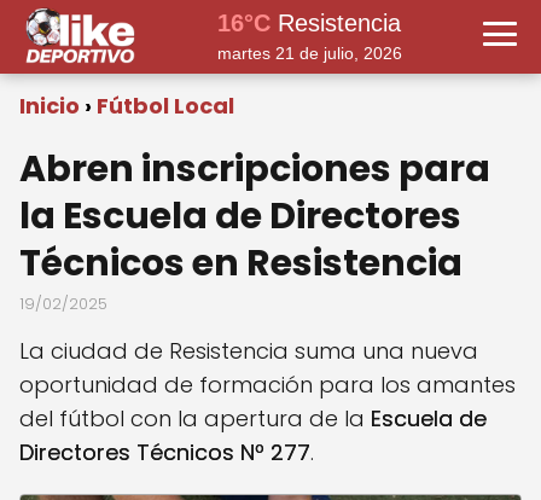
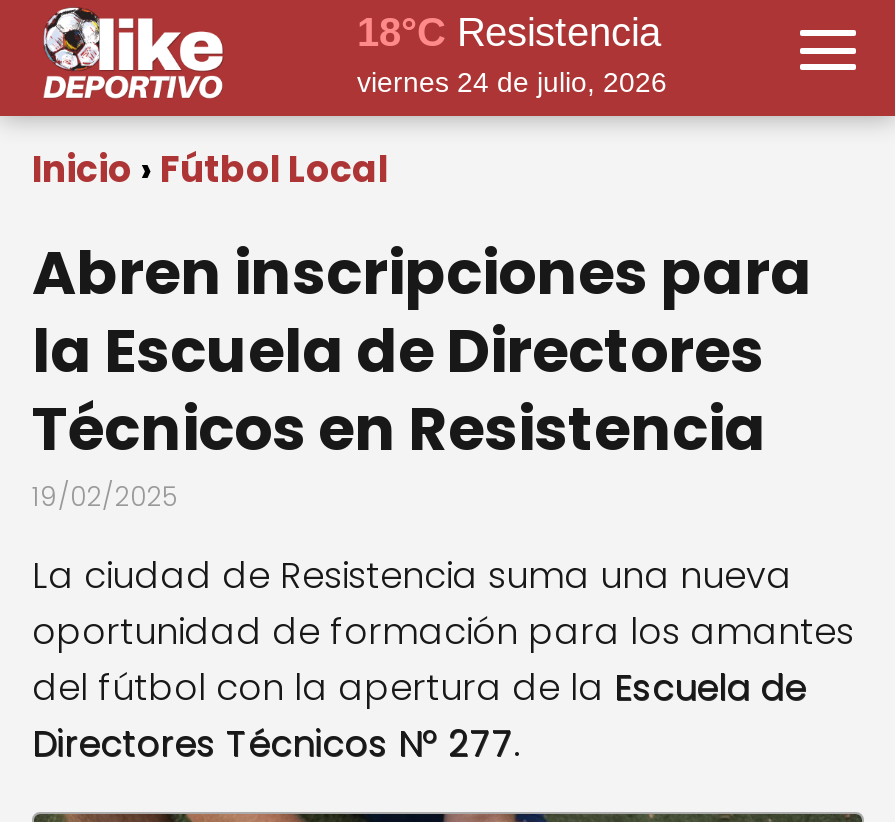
[217,10,400,37] 16°C Resistencia -> [357,11,661,55] 18°C Resistencia
[217,44,402,63] martes 21 de julio, 2026 -> [357,67,667,99] viernes 24 de julio, 2026

